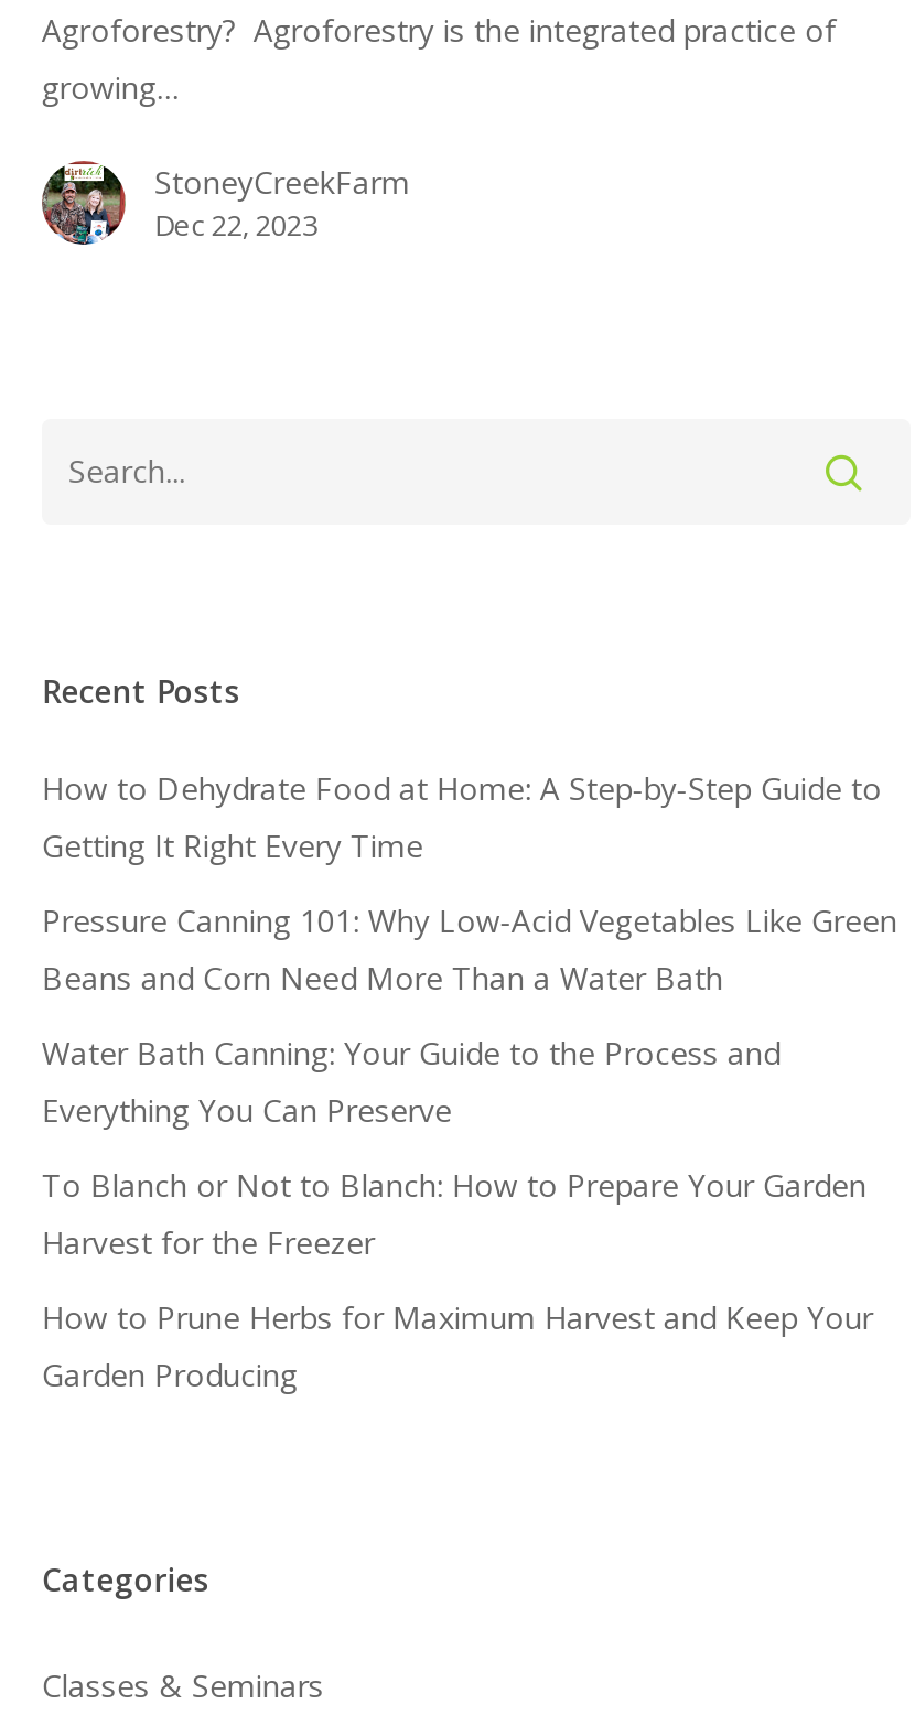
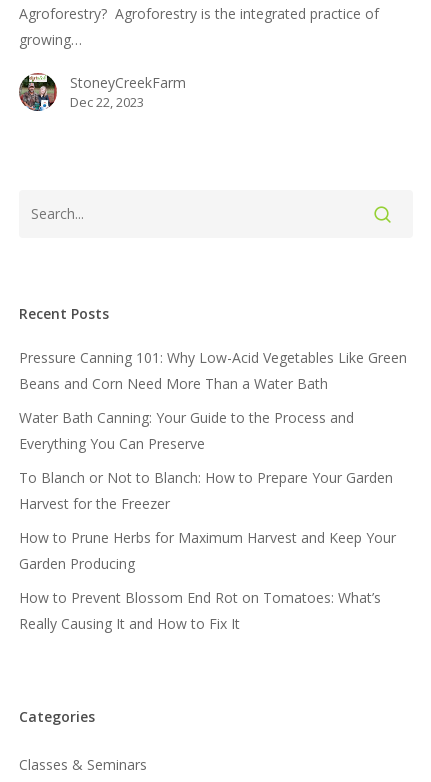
[42,766,882,865] How to Dehydrate Food at Home: A Step-by-Step Guide to | Getting It Right Every Time -> none
moved [42,899,897,1394] -> [19,348,407,573]: Pressure Canning 101: Why Low-Acid Vegetables Like Green | Beans and Corn Need More Than a Water Bath | Water Bath Canning: Your Guide to the Process and | Everything You Can Preserve | To Blanch or Not to Blanch: How to Prepare Your Garden | Harvest for the Freezer | How to Prune Herbs for Maximum Harvest and Keep Your | Garden Producing
none -> [19,588,381,633] How to Prevent Blossom End Rot on Tomatoes: What’s | Really Causing It and How to Fix It

